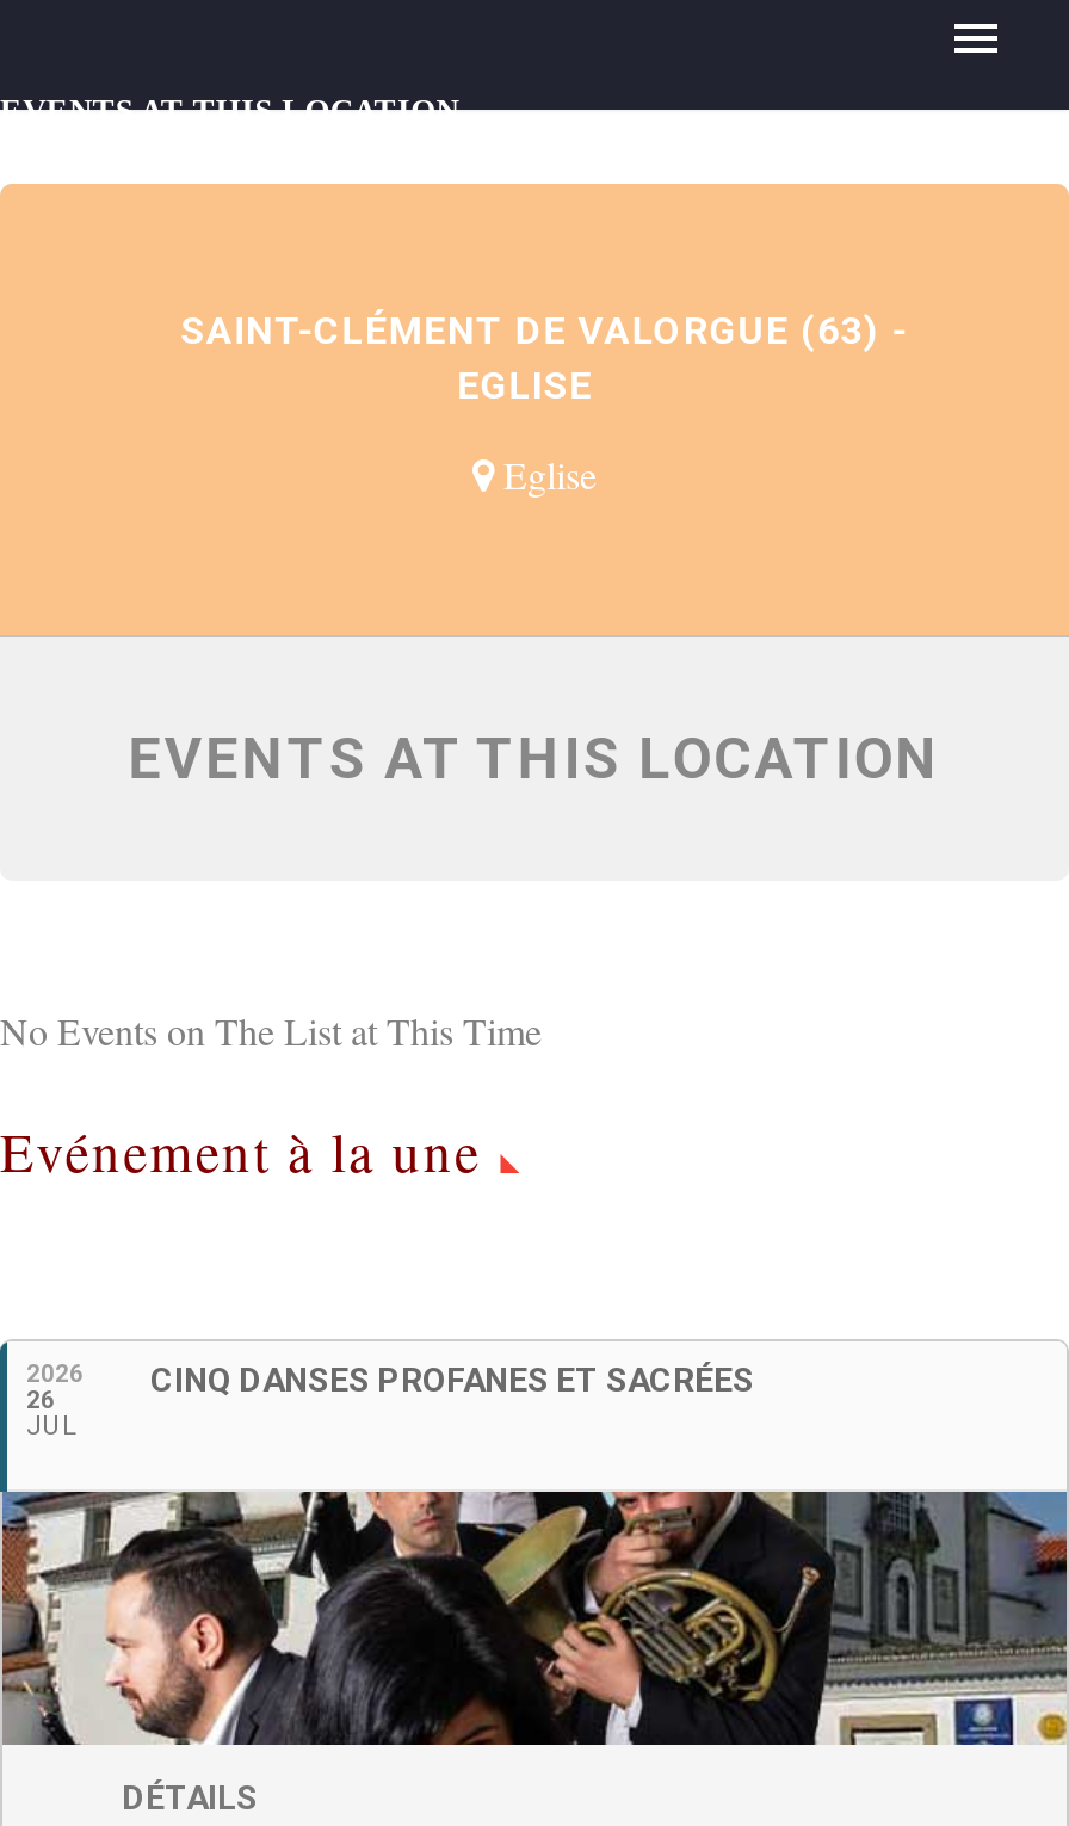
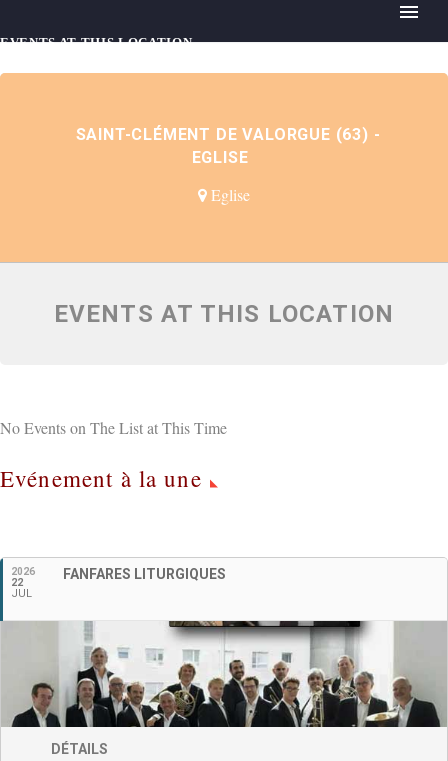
[150,1360,754,1398] CINQ DANSES PROFANES ET SACRÉES -> [63,566,226,582] FANFARES LITURGIQUES
[26,1386,55,1413] 26 -> [11,577,23,588] 22
[7,1489,1062,1747] [image] -> [3,620,445,728] [image]

